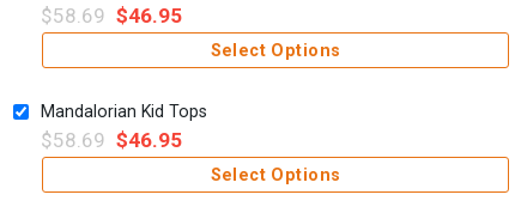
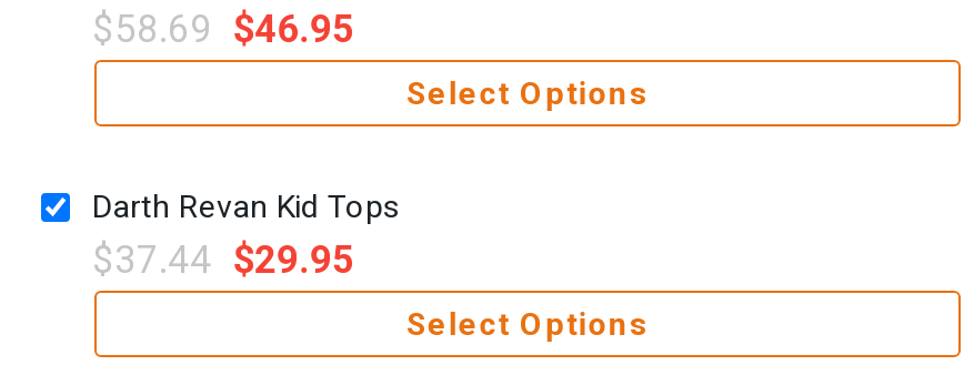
[41,102,207,152] Mandalorian Kid Tops | $58.69 $46.95 -> [92,189,399,282] Darth Revan Kid Tops | $37.44 $29.95

